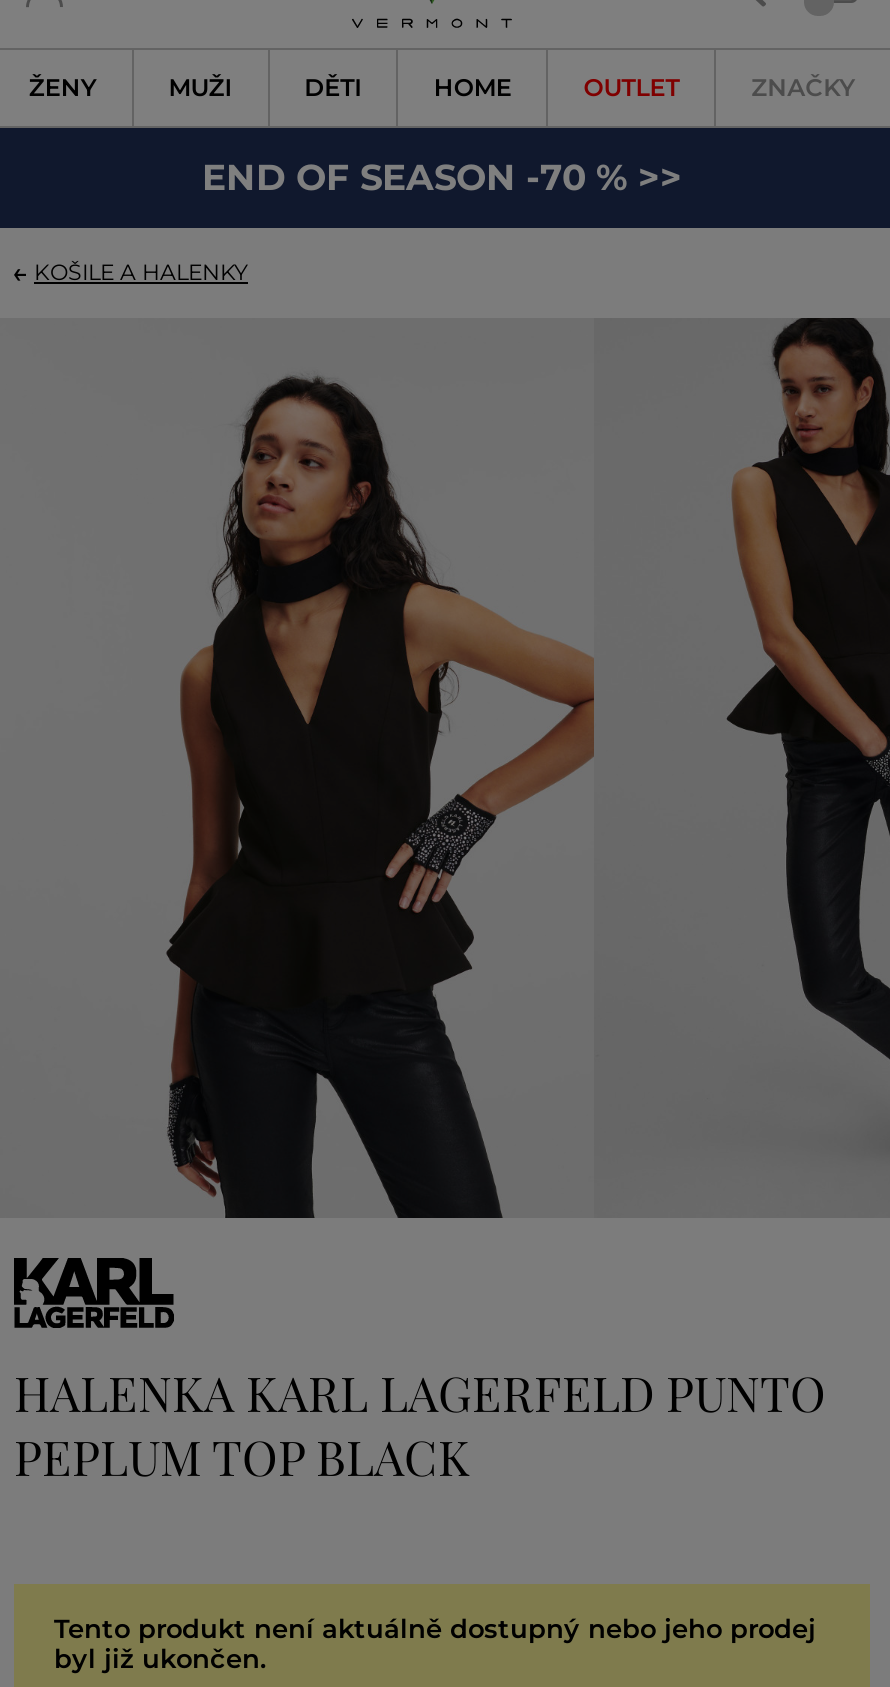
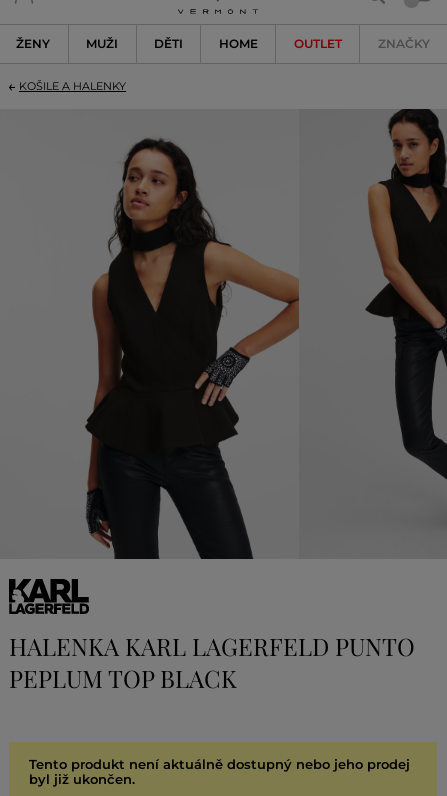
[202,156,682,200] END OF SEASON -70 % >> -> none

